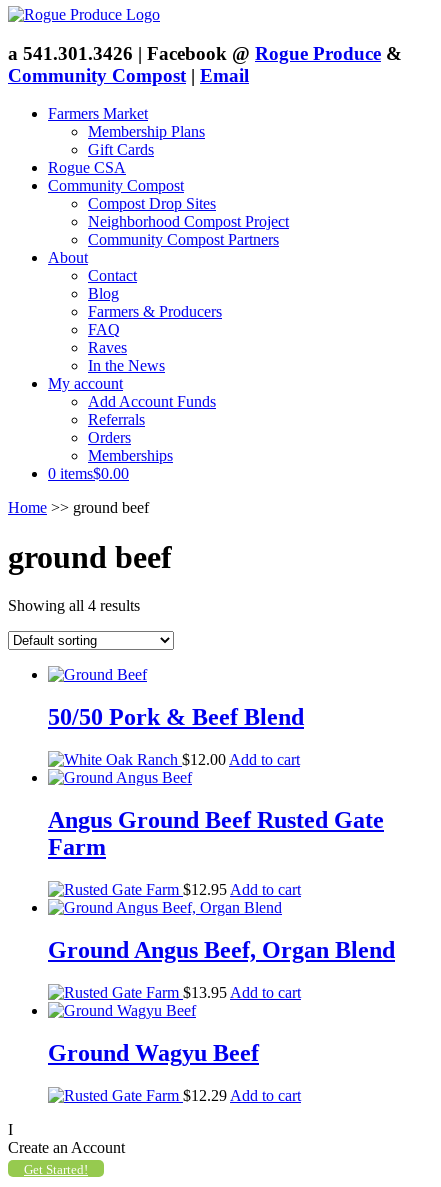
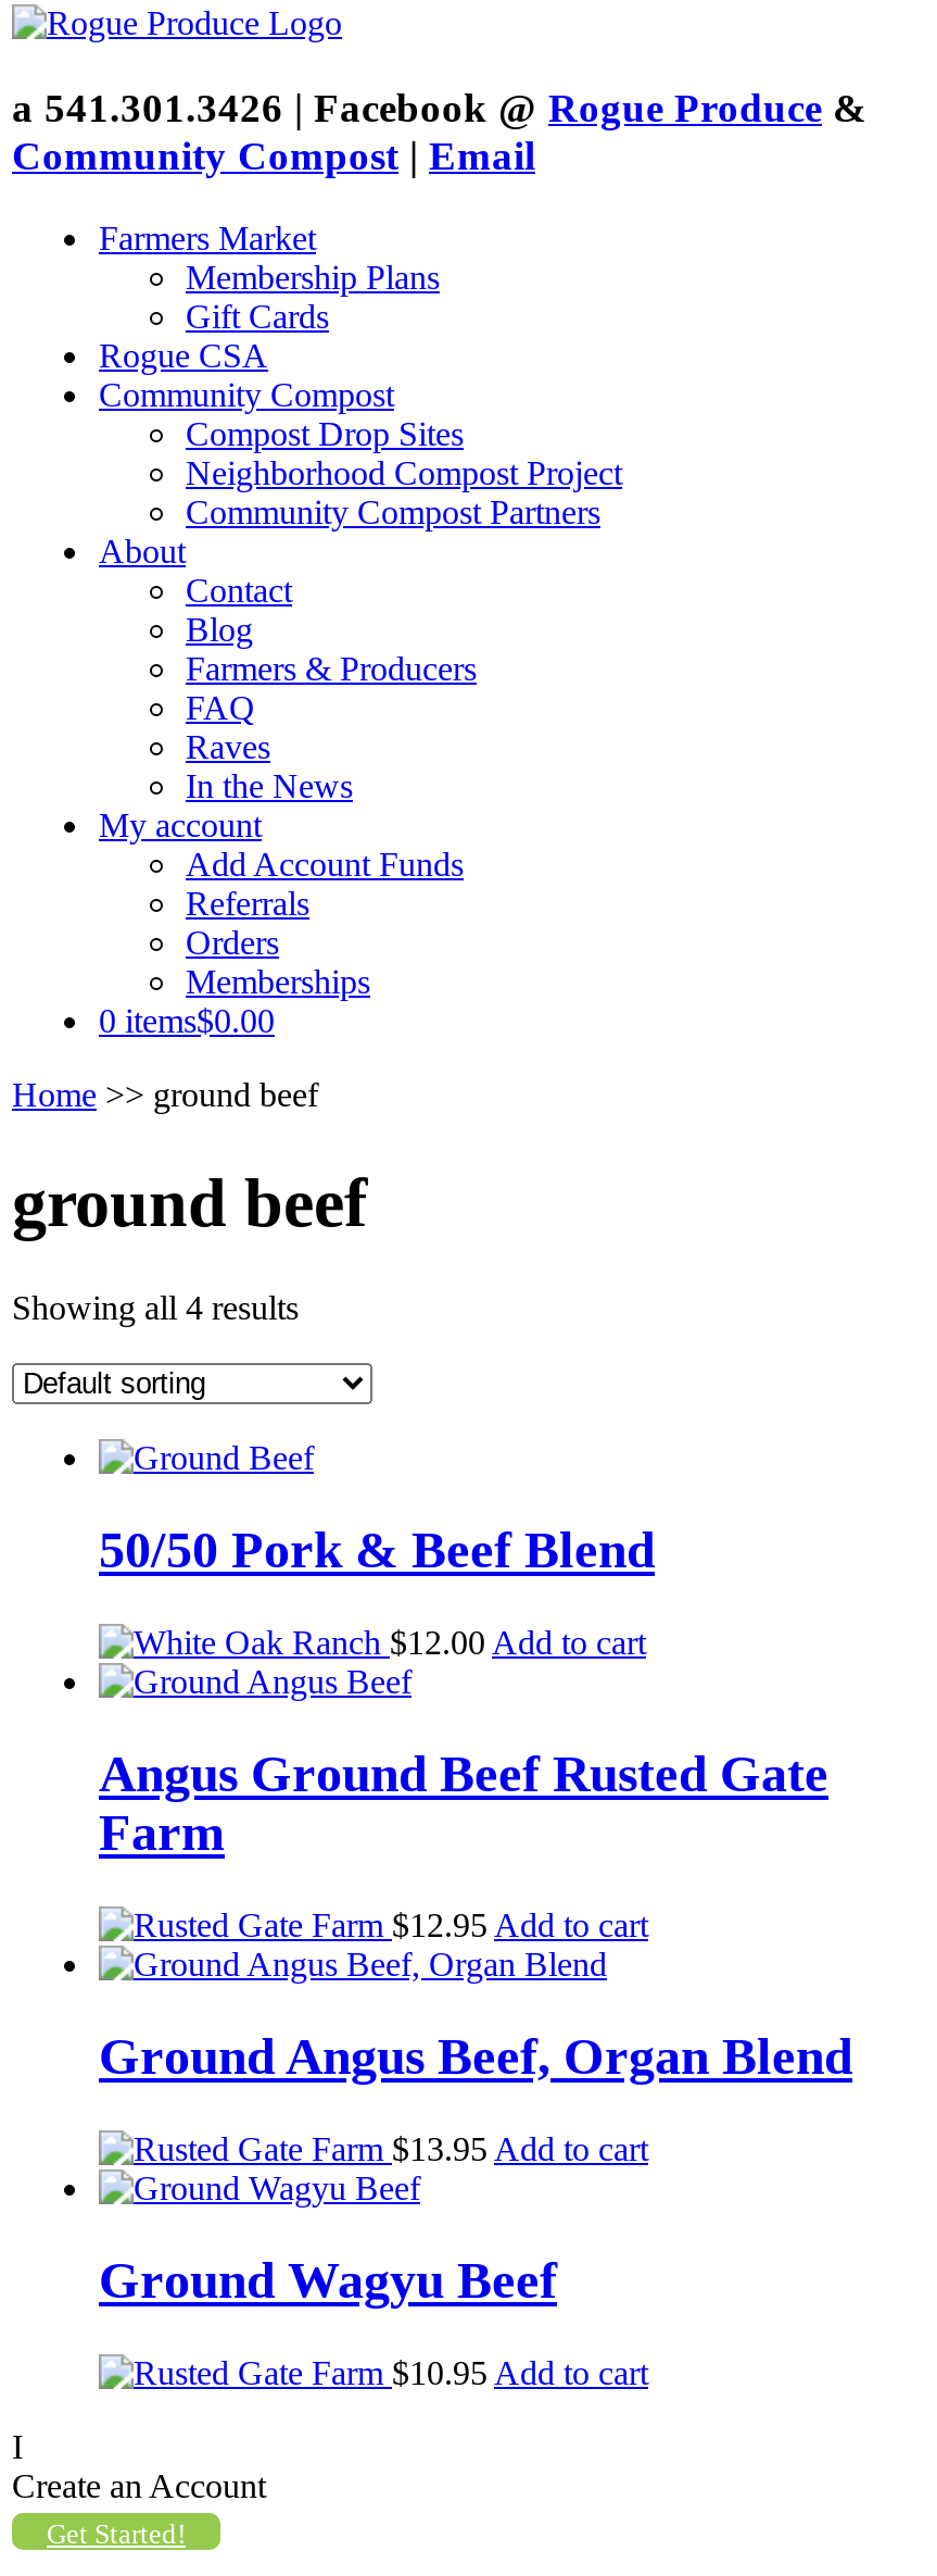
[183,1087,301,1104] $12.29 Add to cart -> [392,2353,648,2390] $10.95 Add to cart

